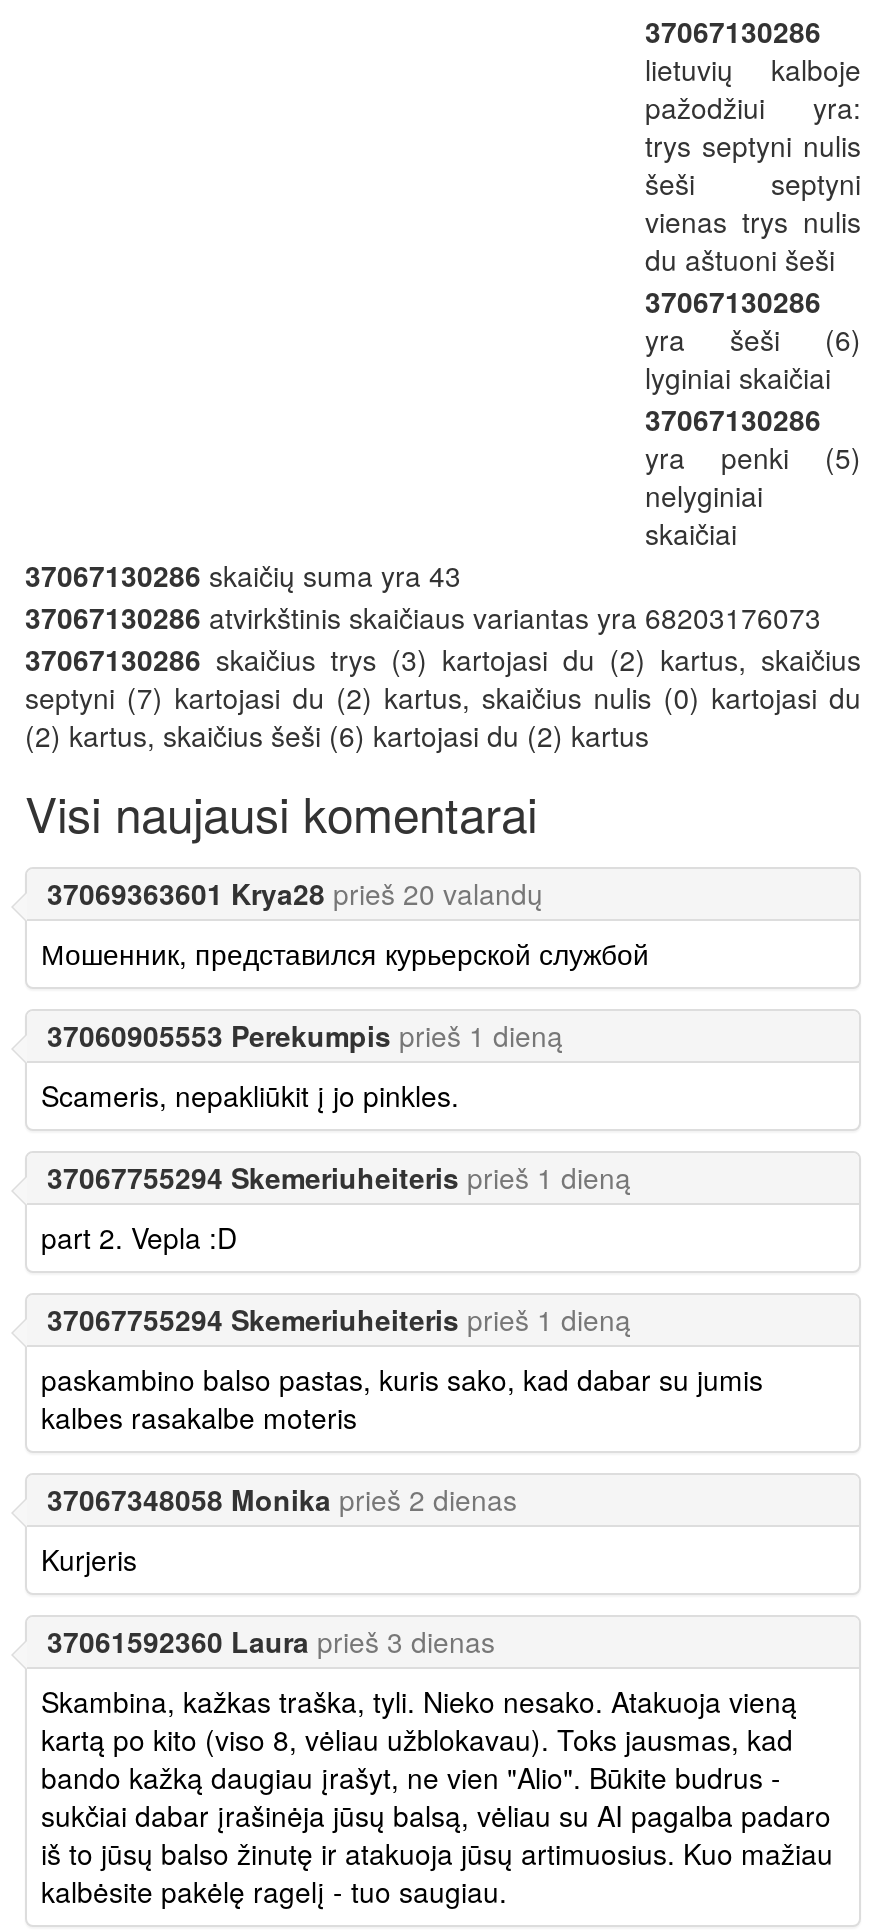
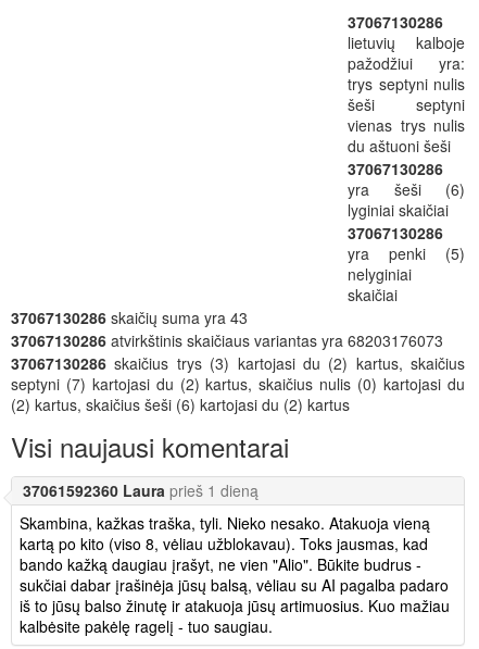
[41,872,763,1660] 37069363601 Krya28 prieš 20 valandų | Мошенник, представился курьерской службой | 37060905553 Perekumpis prieš 1 dieną | Scameris, nepakliūkit į jo pinkles. | 37067755294 Skemeriuheiteris prieš 1 dieną | part 2. Vepla :D | 37067755294 Skemeriuheiteris prieš 1 dieną | paskambino balso pastas, kuris sako, kad dabar su jumis | kalbes rasakalbe moteris | 37067348058 Monika prieš 2 dienas | Kurjeris | 37061592360 Laura prieš 3 dienas -> [23,479,259,501] 37061592360 Laura prieš 1 dieną

